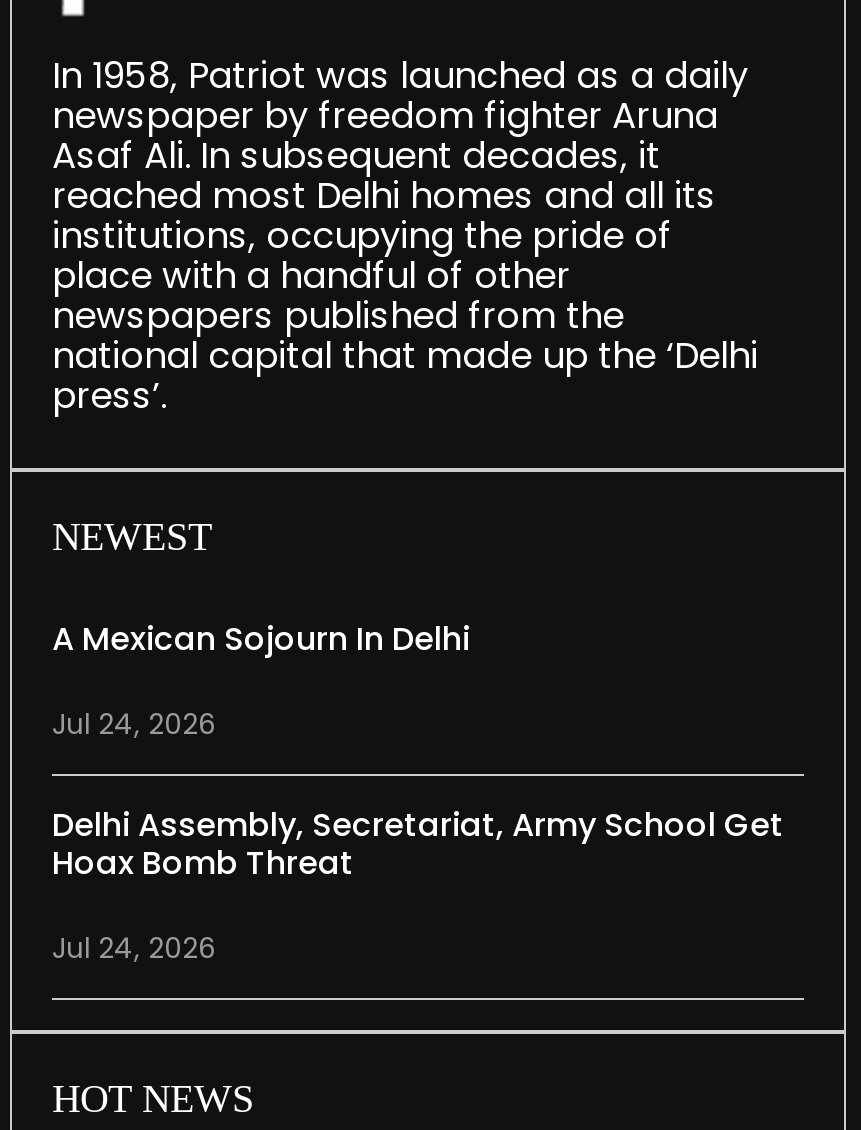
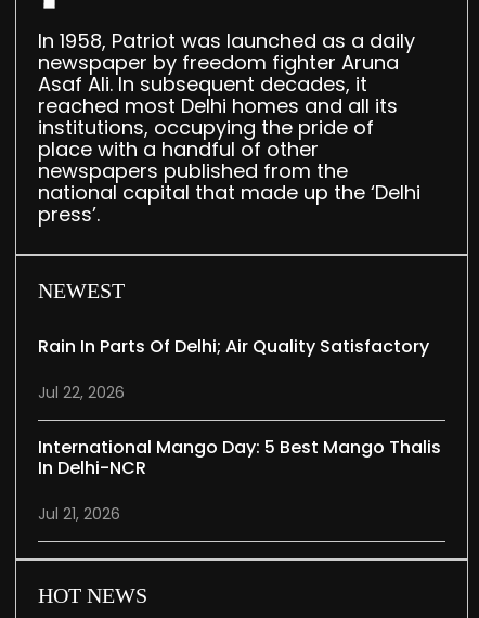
[52,615,470,661] A Mexican Sojourn In Delhi -> [38,334,429,358] Rain In Parts Of Delhi; Air Quality Satisfactory
[52,703,216,743] Jul 24, 2026 -> [38,381,125,403] Jul 22, 2026
[52,801,784,885] Delhi Assembly, Secretariat, Army School Get | Hoax Bomb Threat -> [38,434,441,480] International Mango Day: 5 Best Mango Thalis | In Delhi-NCR
[52,927,216,967] Jul 24, 2026 -> [38,503,120,524] Jul 21, 2026

